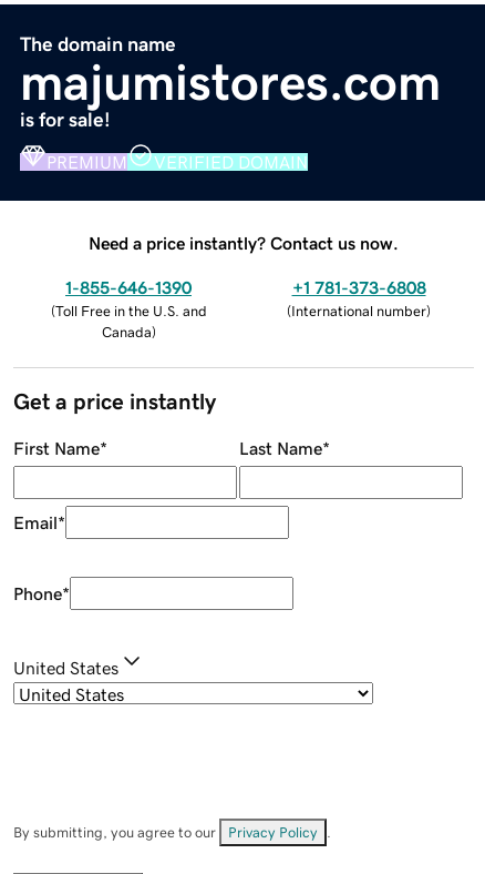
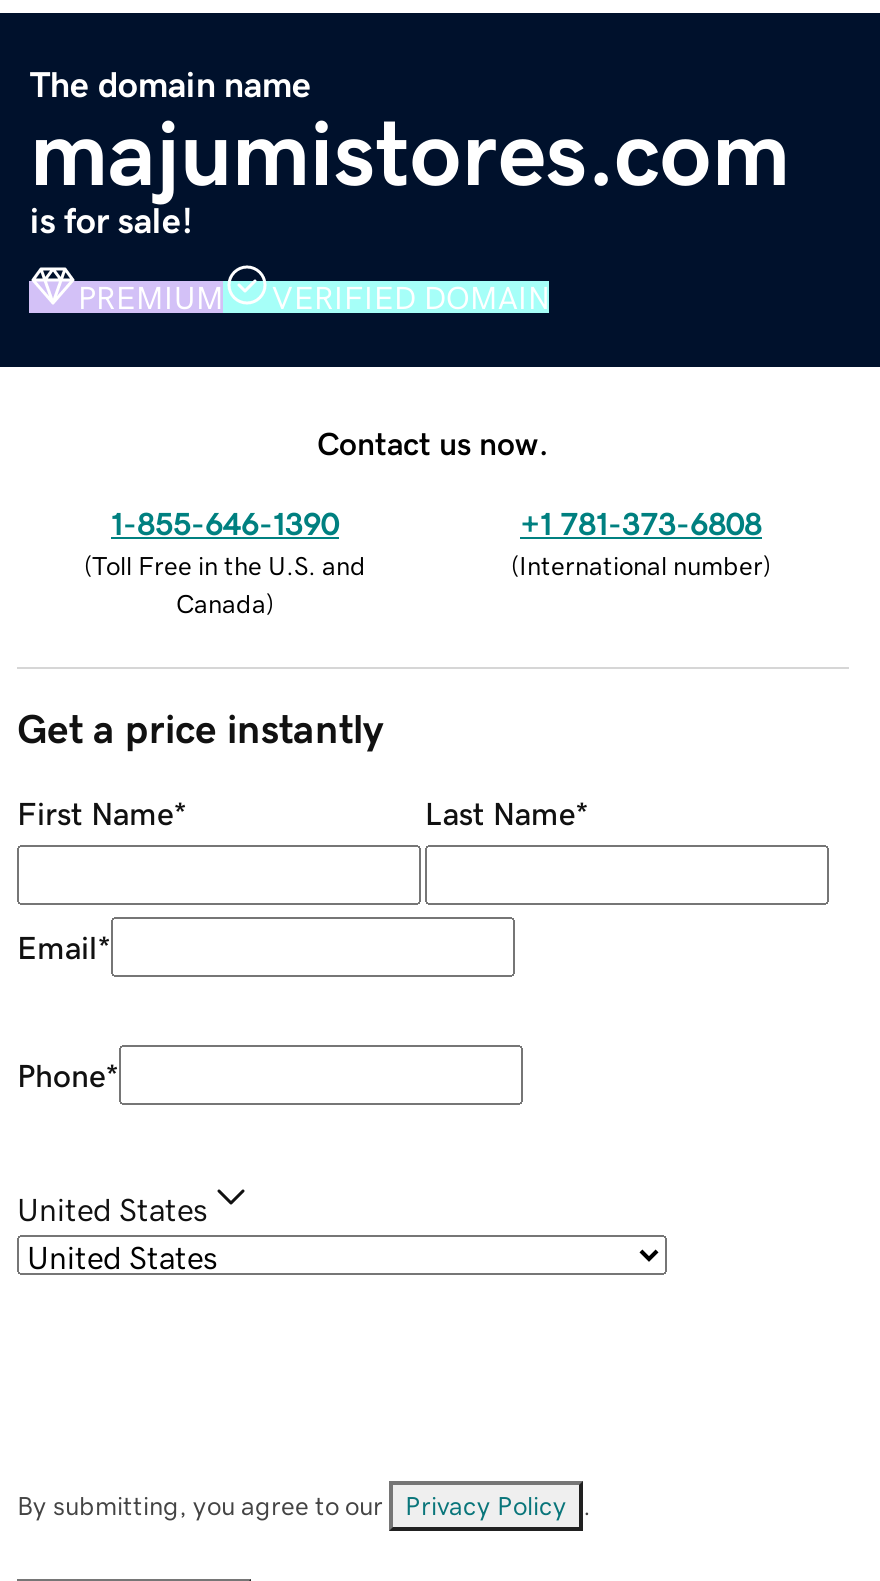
[89,234,399,251] Need a price instantly? Contact us now. -> [317,426,549,458] Contact us now.

